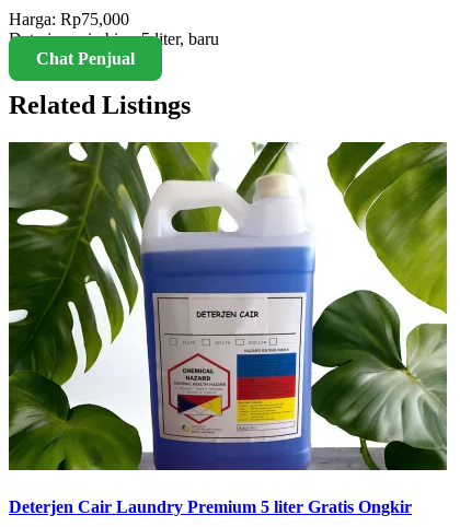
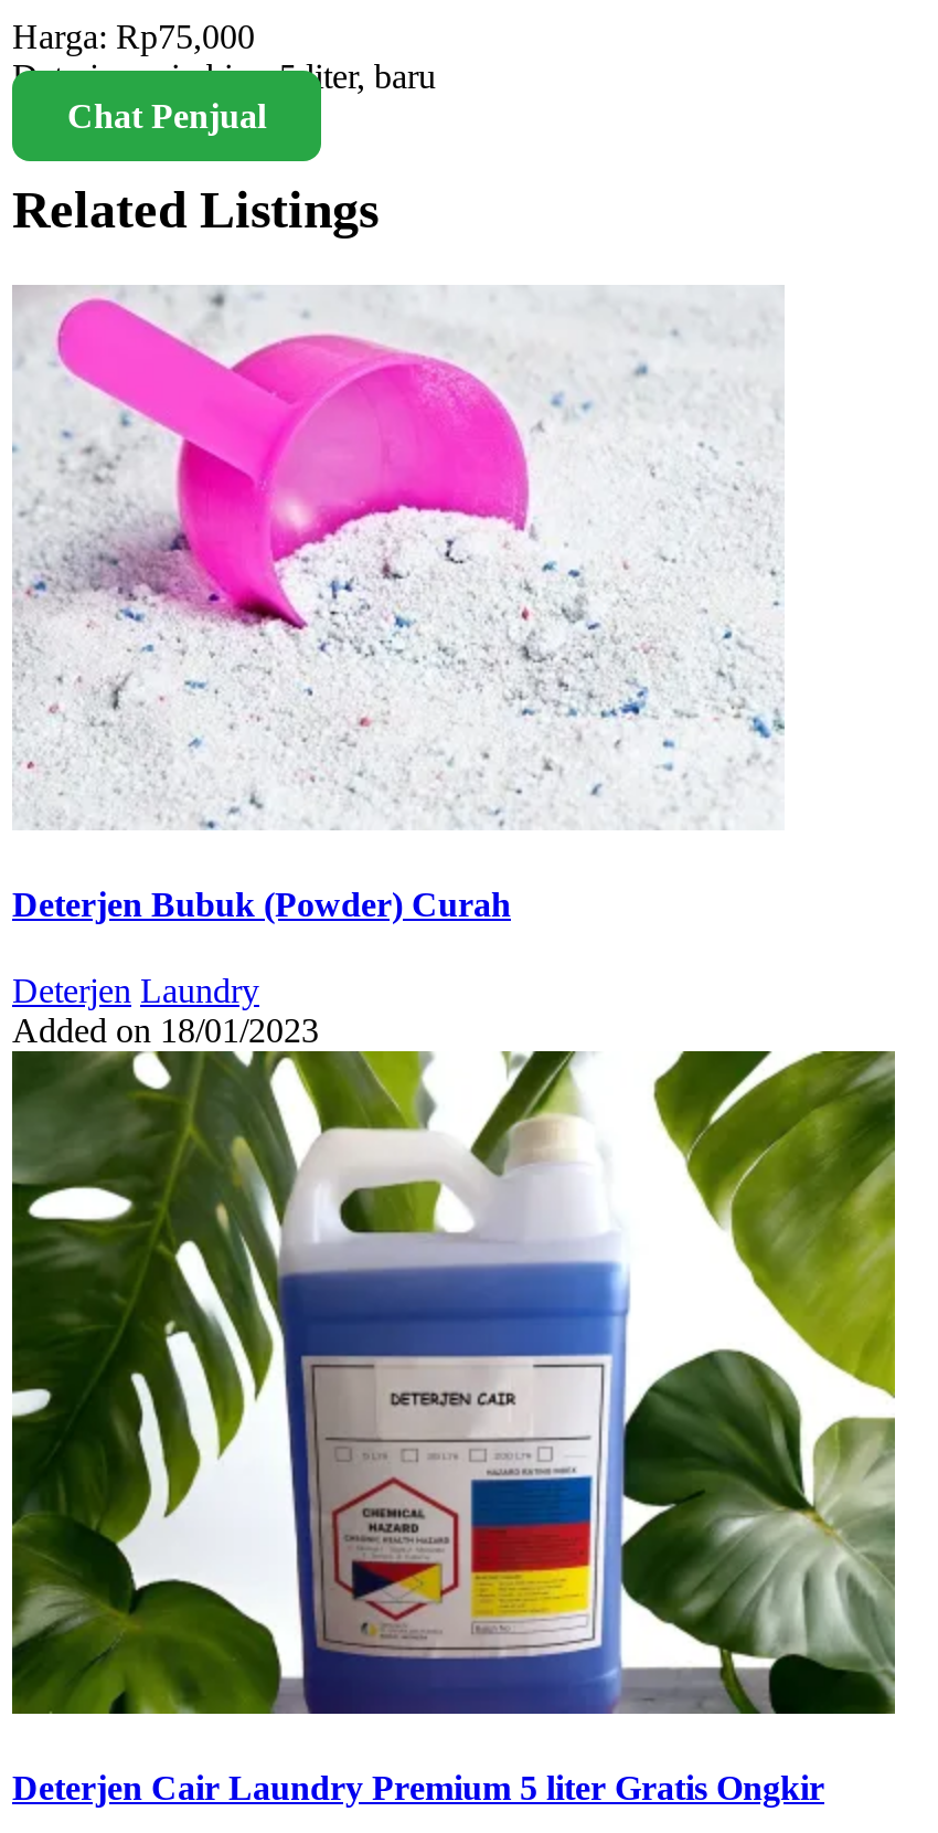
none -> [12,285,787,1049] [image] | Deterjen Bubuk (Powder) Curah | Deterjen Laundry | Added on 18/01/2023

